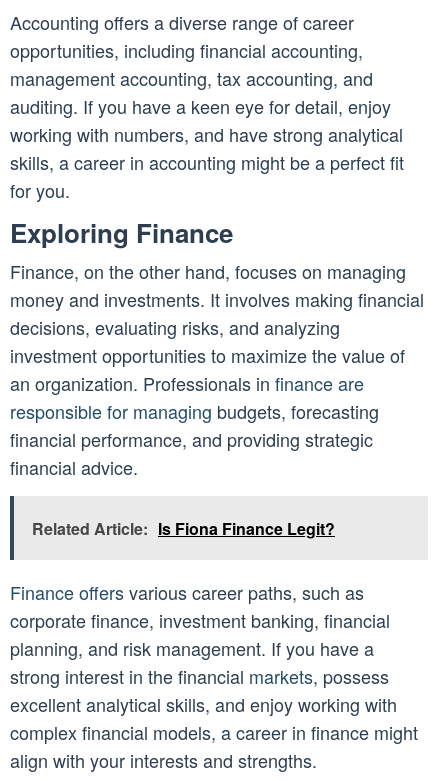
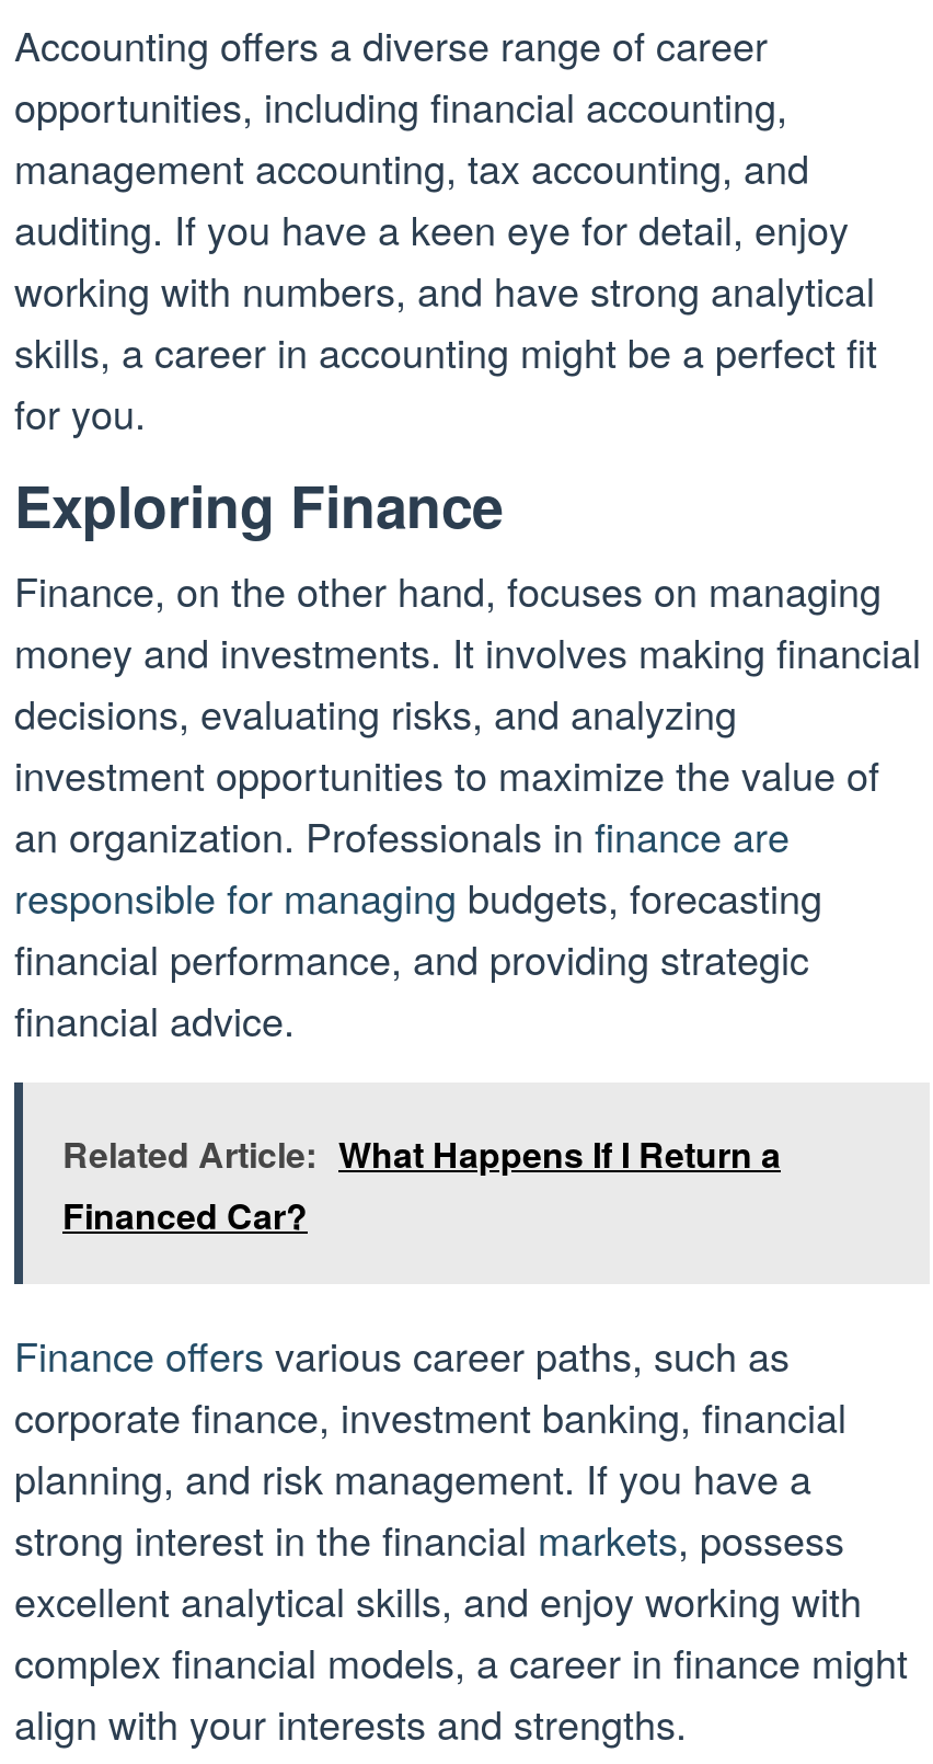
[32,517,335,540] Related Article: Is Fiona Finance Legit? -> [62,1129,781,1240] Related Article: What Happens If I Return a | Financed Car?

